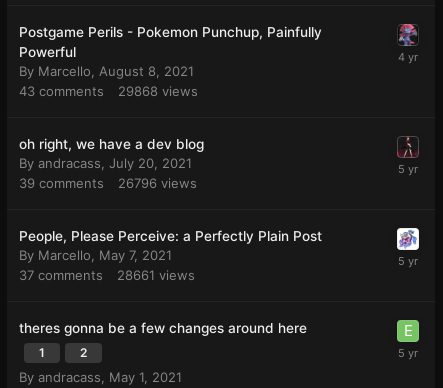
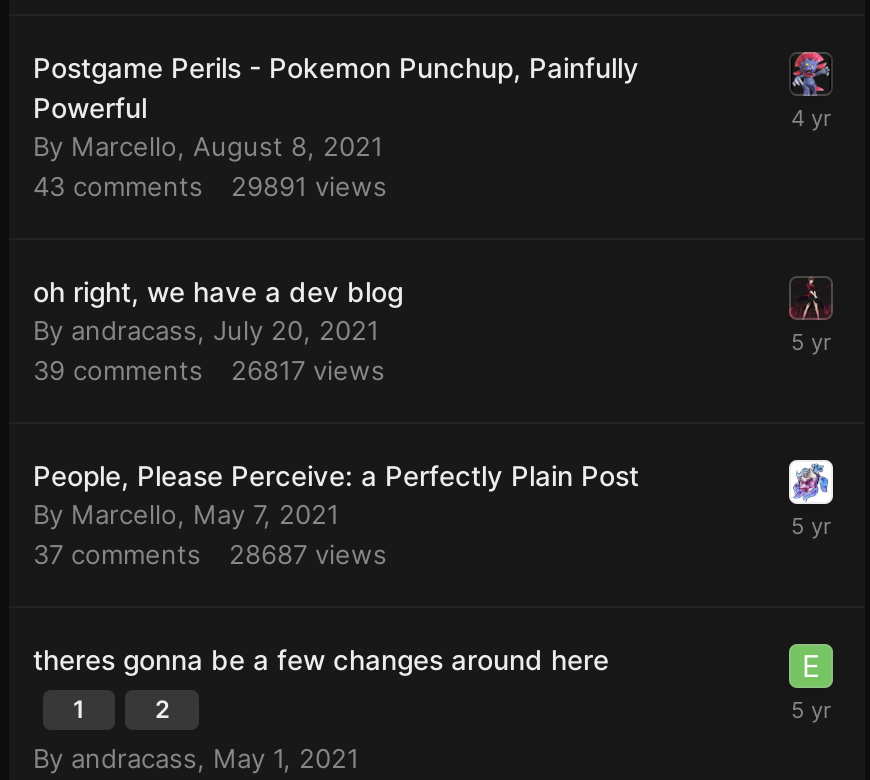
[19,83,198,99] 43 comments 29868 views -> [33,169,387,201] 43 comments 29891 views
[19,175,197,191] 39 comments 26796 views -> [33,353,385,385] 39 comments 26817 views
[19,267,195,283] 37 comments 28661 views -> [33,537,387,569] 37 comments 28687 views

